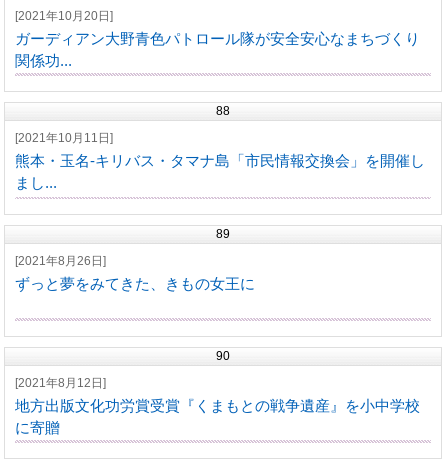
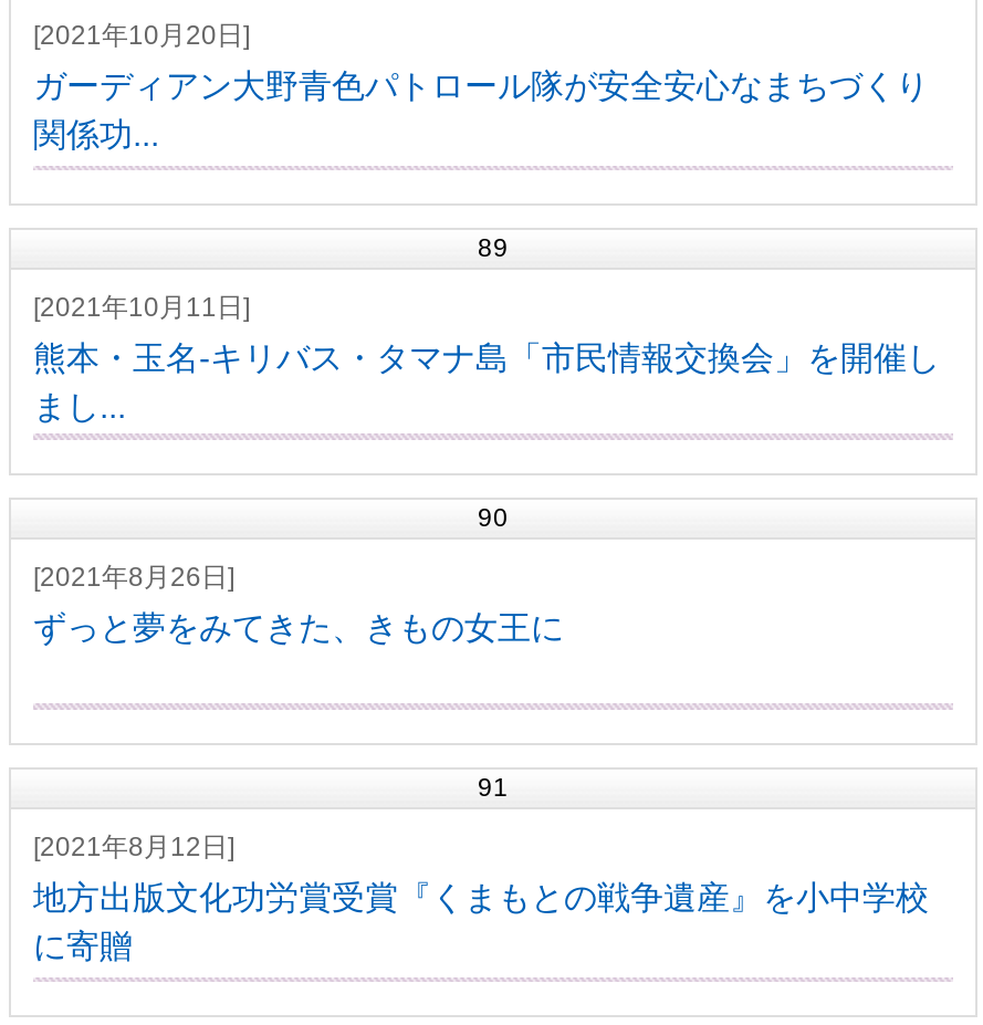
[216,105,230,117] 88 -> [478,234,509,261] 89
[216,228,230,240] 89 -> [478,505,509,531] 90
[216,350,230,362] 90 -> [478,775,509,802] 91

